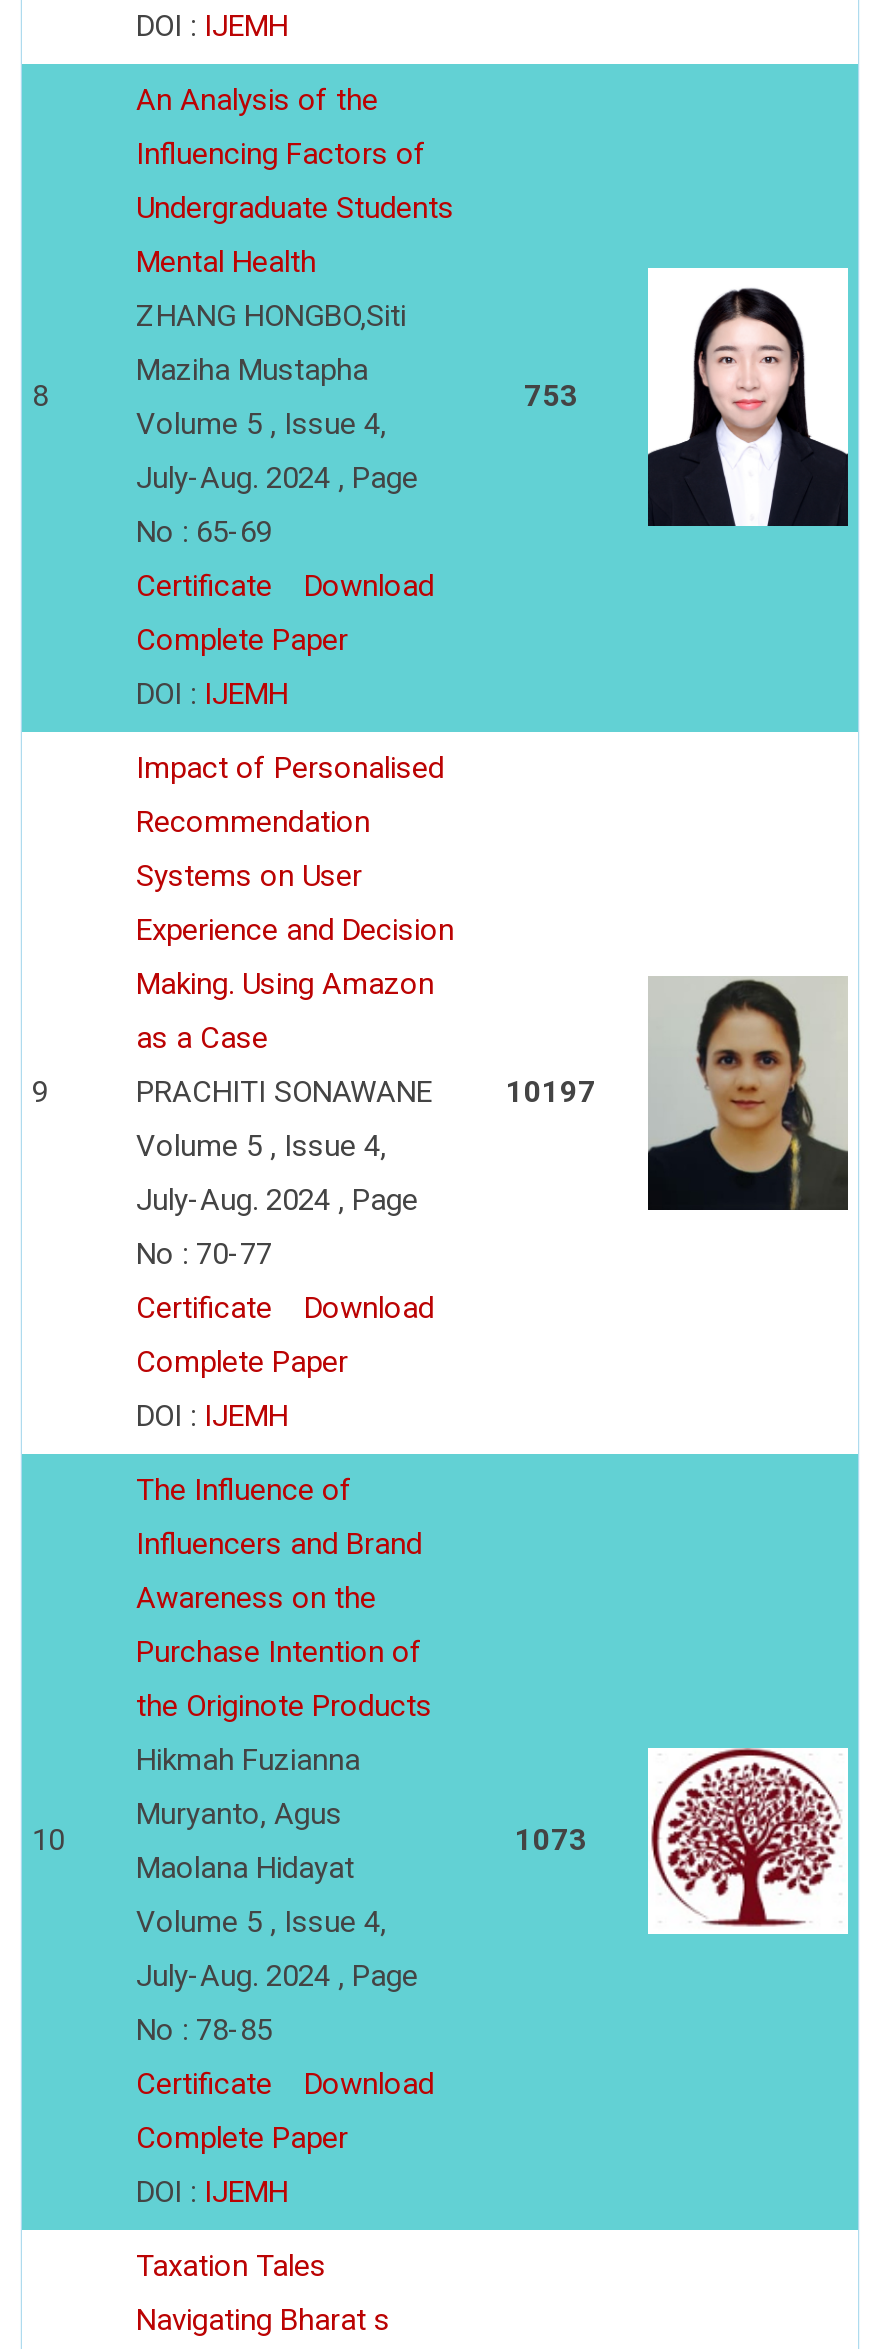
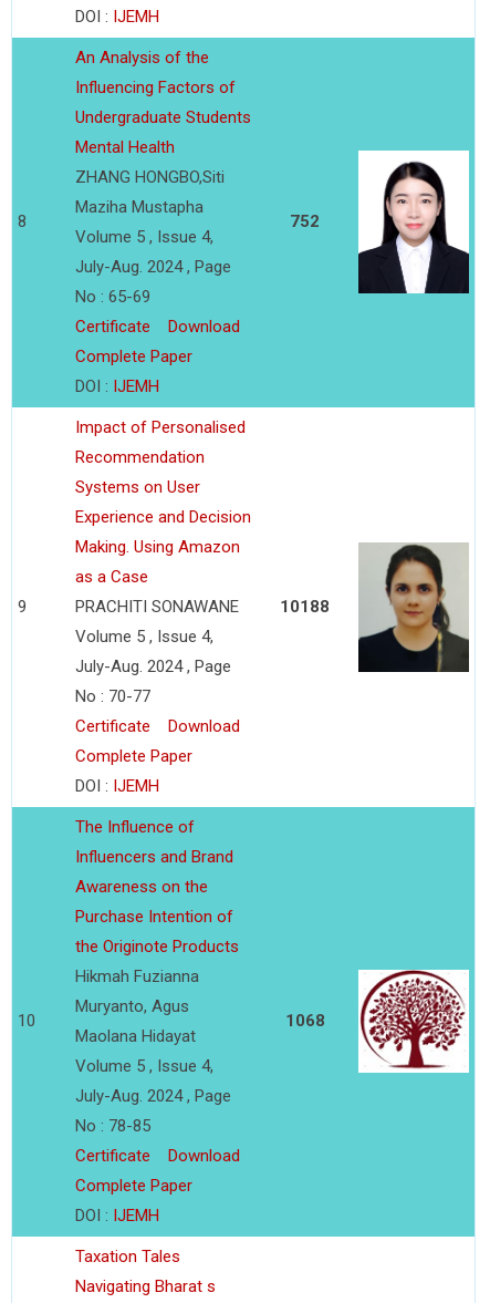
[524,378,578,414] 753 -> [290,212,320,232] 752
[506,1074,596,1110] 10197 -> [280,597,330,617] 10188
[515,1822,587,1858] 1073 -> [285,1011,325,1031] 1068

